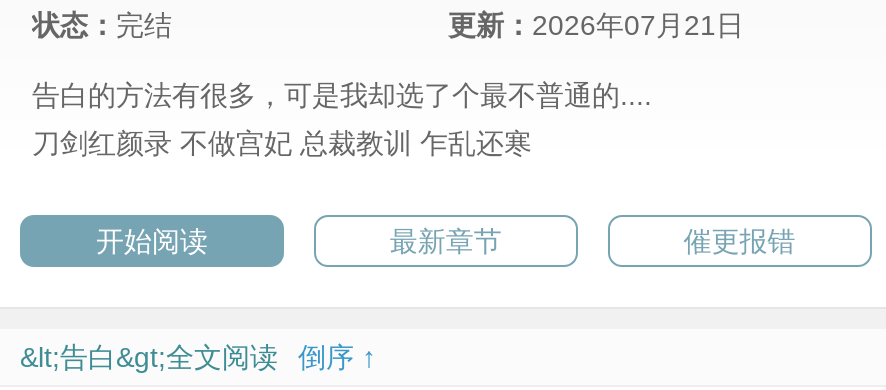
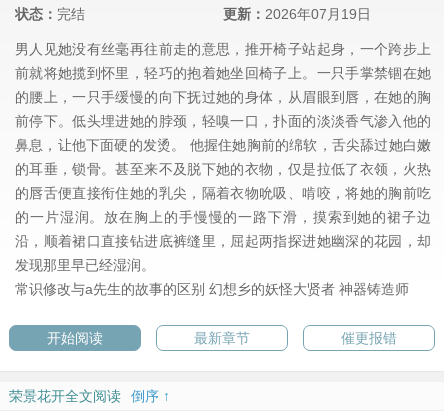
[32,10,744,160] 更新：2026年07月21日 | 告白的方法有很多，可是我却选了个最不普通的.... | 刀剑红颜录 不做宫妃 总裁教训 乍乱还寒 -> [15,6,431,297] 更新：2026年07月19日 | 男人见她没有丝毫再往前走的意思，推开椅子站起身，一个跨步上 | 前就将她揽到怀里，轻巧的抱着她坐回椅子上。一只手掌禁锢在她 | 的腰上，一只手缓慢的向下抚过她的身体，从眉眼到唇，在她的胸 | 前停下。低头埋进她的脖颈，轻嗅一口，扑面的淡淡香气渗入他的 | 鼻息，让他下面硬的发烫。 他握住她胸前的绵软，舌尖舔过她白嫩 | 的耳垂，锁骨。甚至来不及脱下她的衣物，仅是拉低了衣领，火热 | 的唇舌便直接衔住她的乳尖，隔着衣物吮吸、啃咬，将她的胸前吃 | 的一片湿润。放在胸上的手慢慢的一路下滑，摸索到她的裙子边 | 沿，顺着裙口直接钻进底裤缝里，屈起两指探进她幽深的花园，却 | 发现那里早已经湿润。 | 常识修改与a先生的故事的区别 幻想乡的妖怪大贤者 神器铸造师
[20,342,278,374] &lt;告白&gt;全文阅读 -> [9,388,121,404] 荣景花开全文阅读

